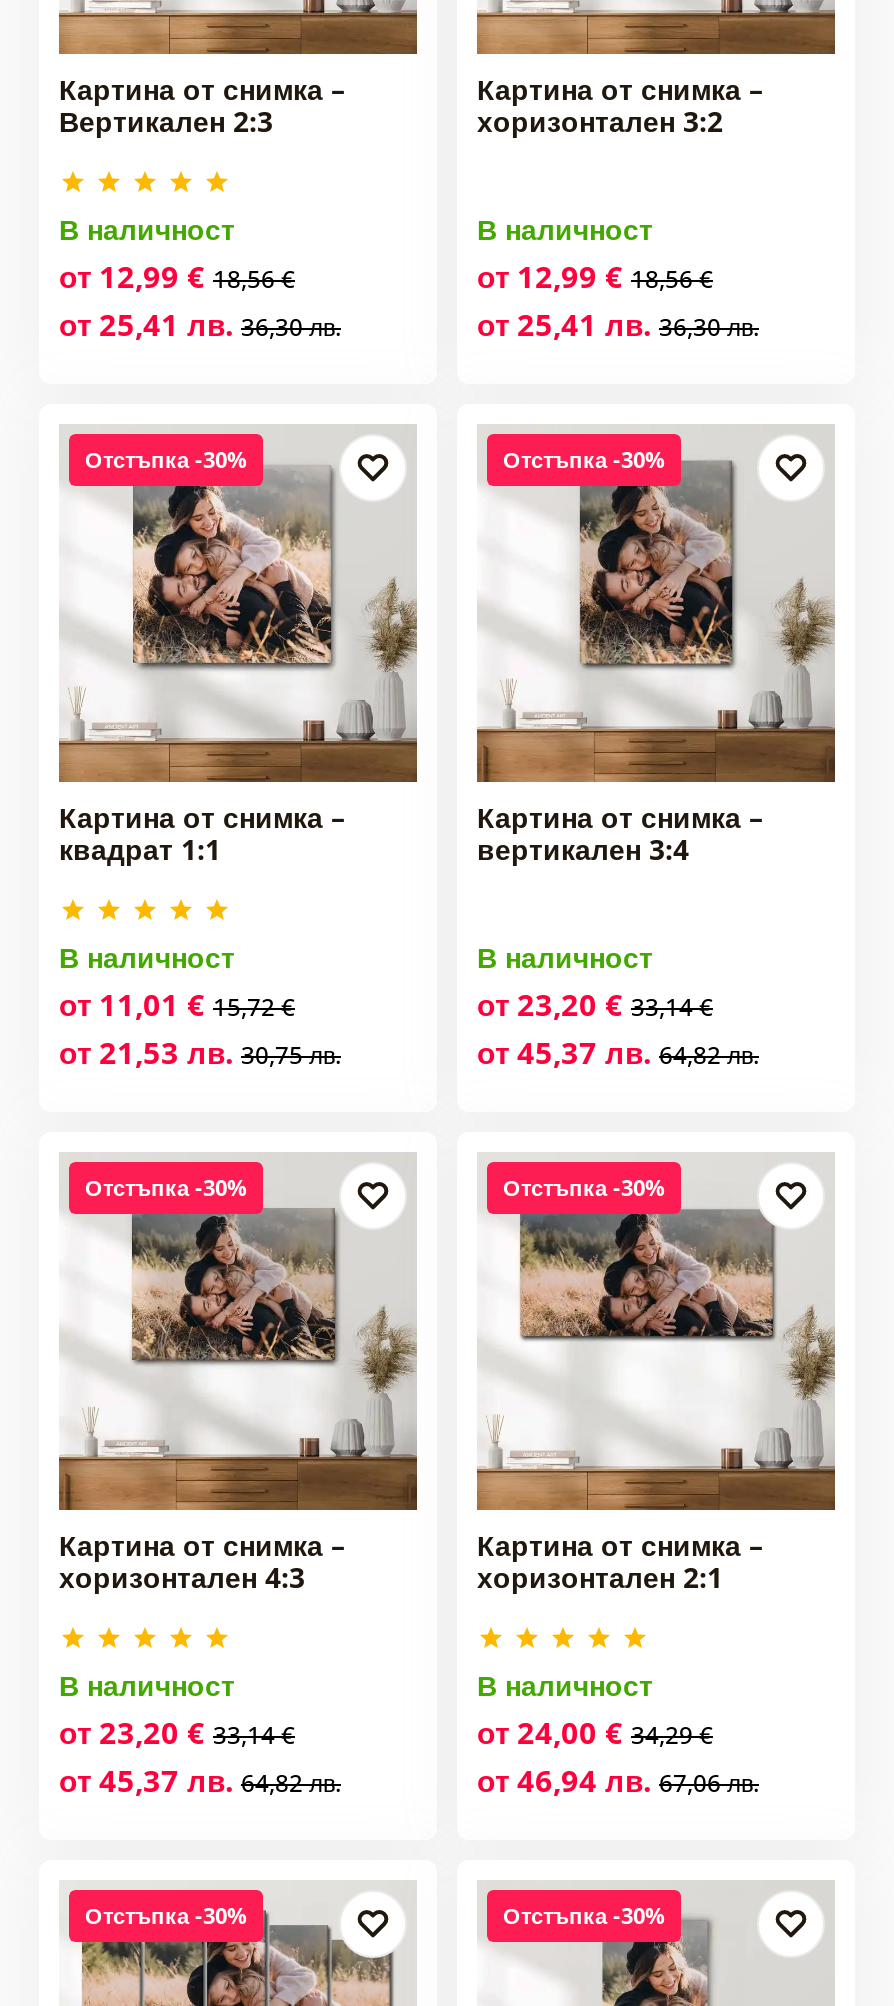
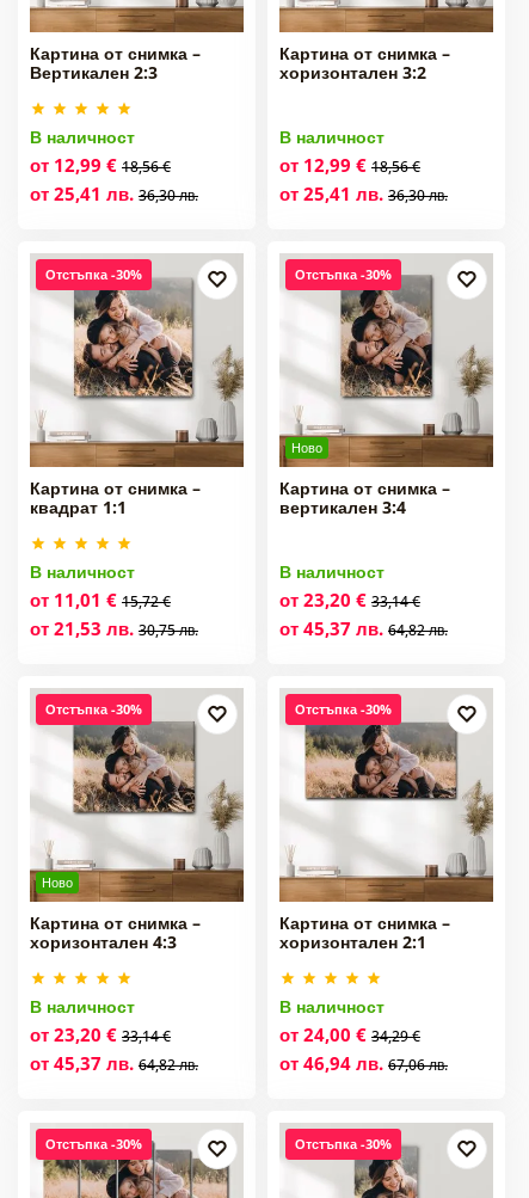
none -> [291,438,322,456] Ново
none -> [42,873,73,891] Ново

